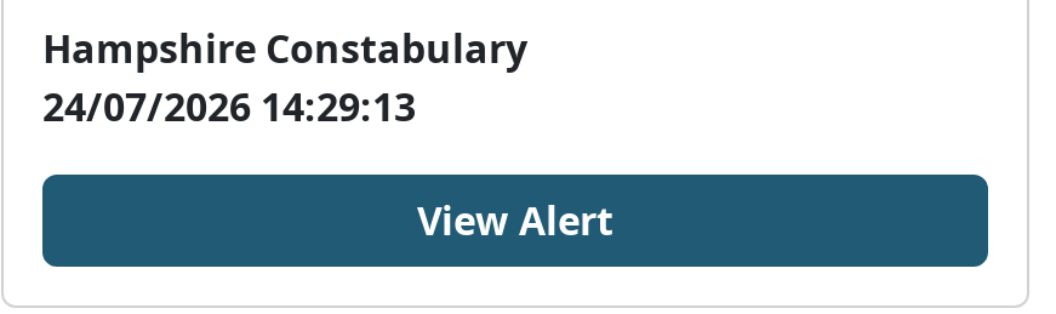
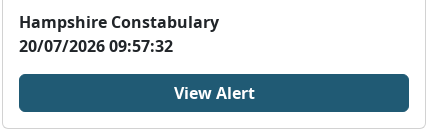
[42,81,416,134] 24/07/2026 14:29:13 -> [19,35,173,57] 20/07/2026 09:57:32

